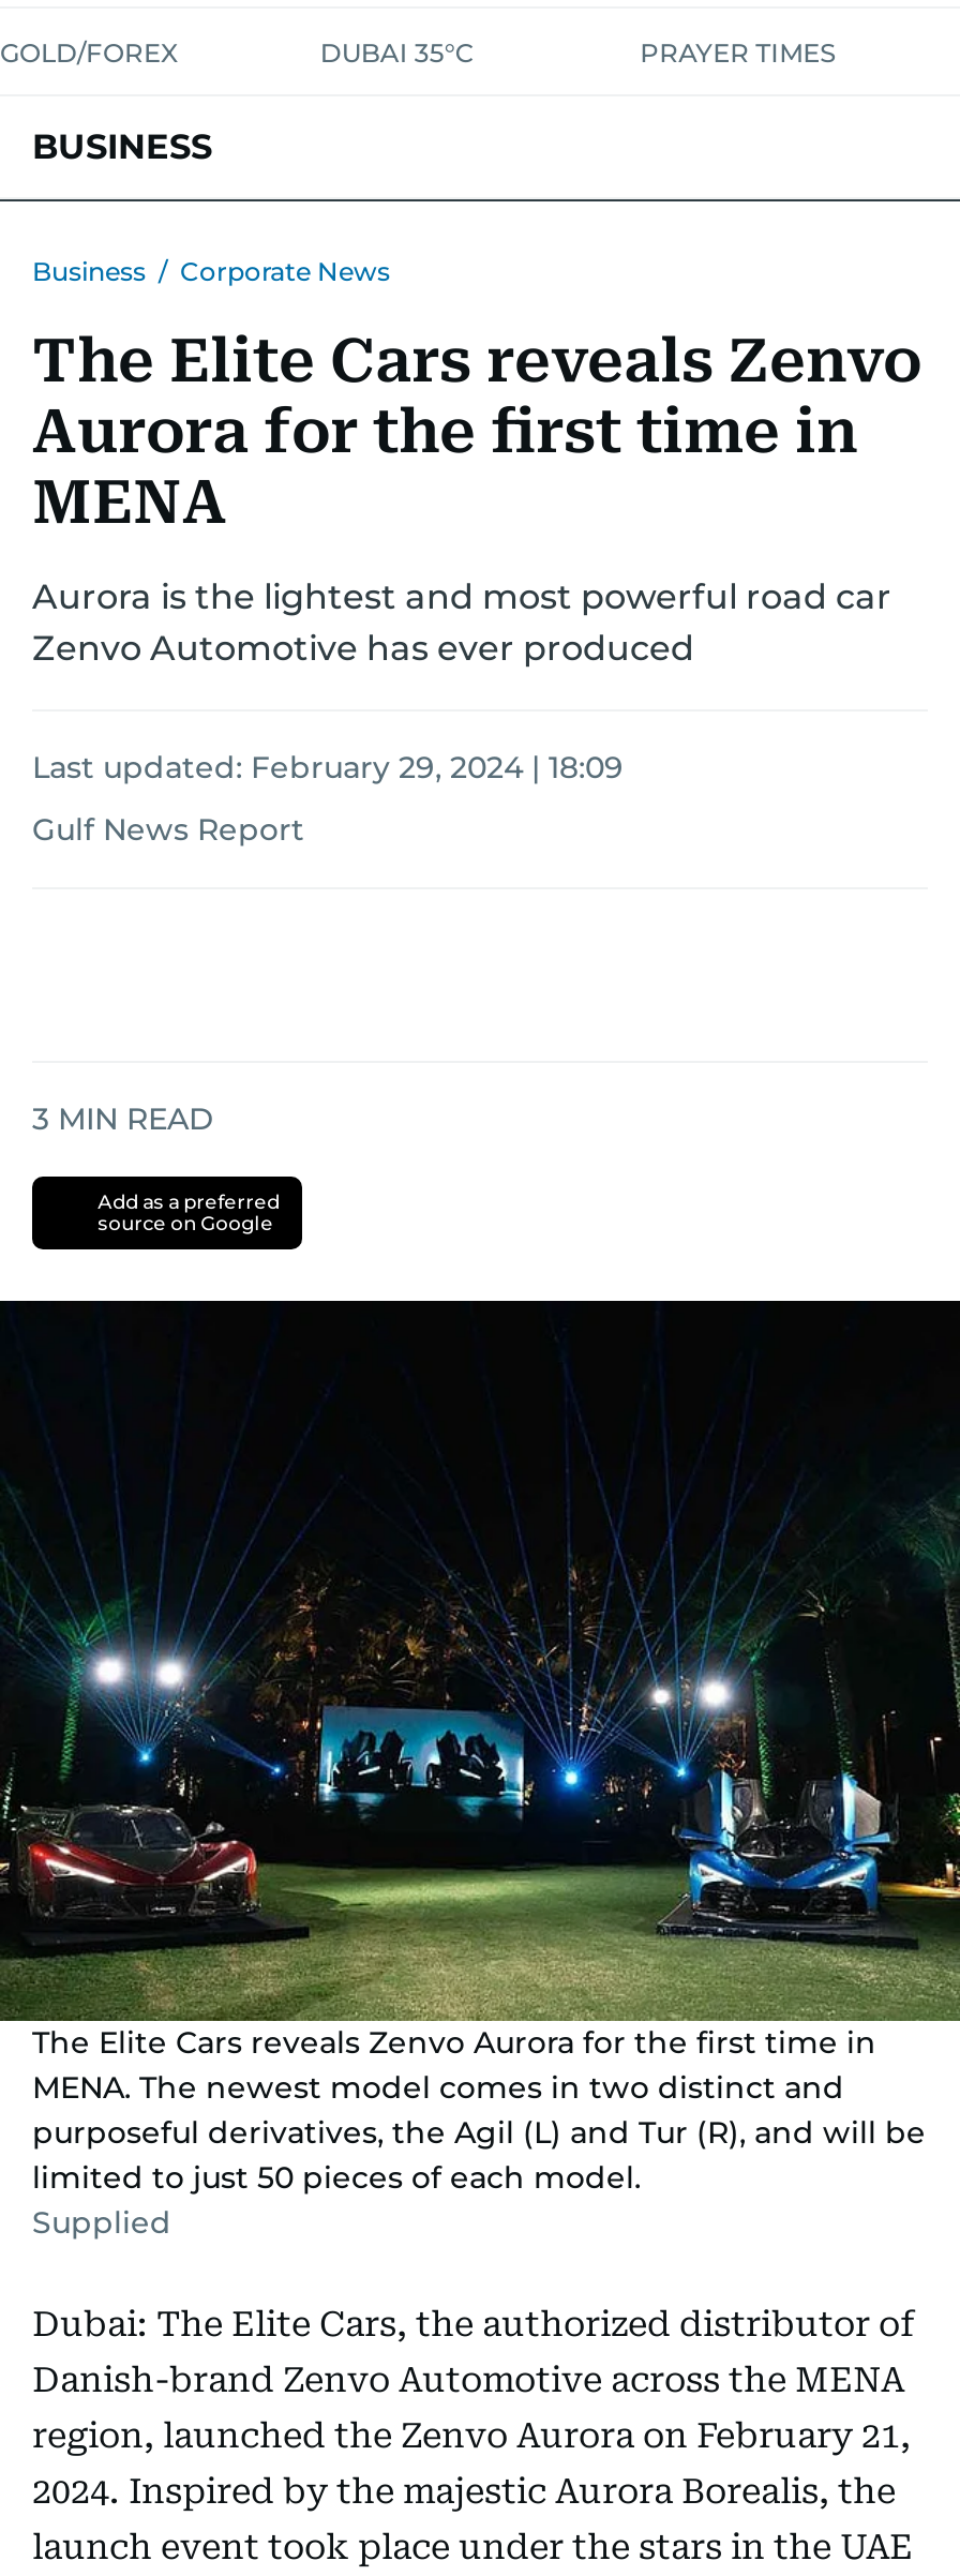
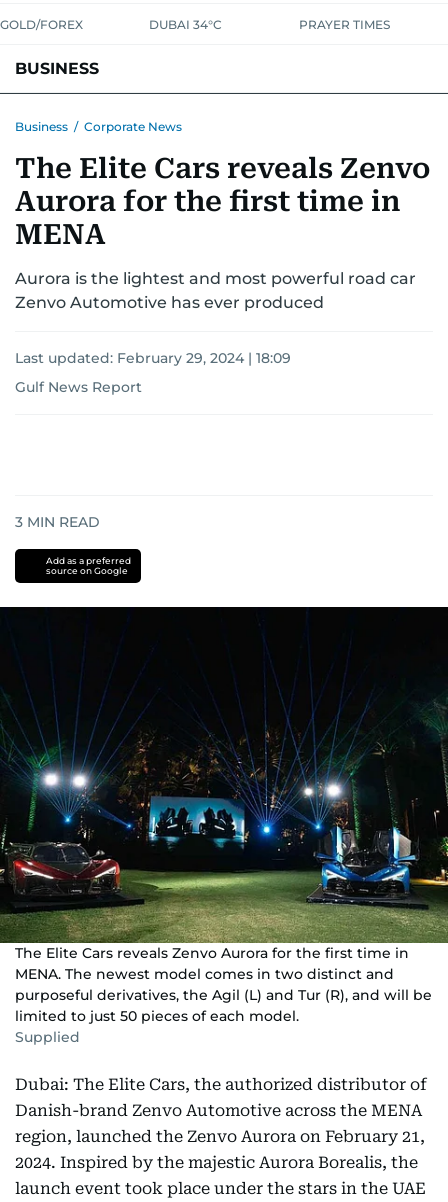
[320,36,474,69] DUBAI 35°C -> [149,17,222,32] DUBAI 34°C

